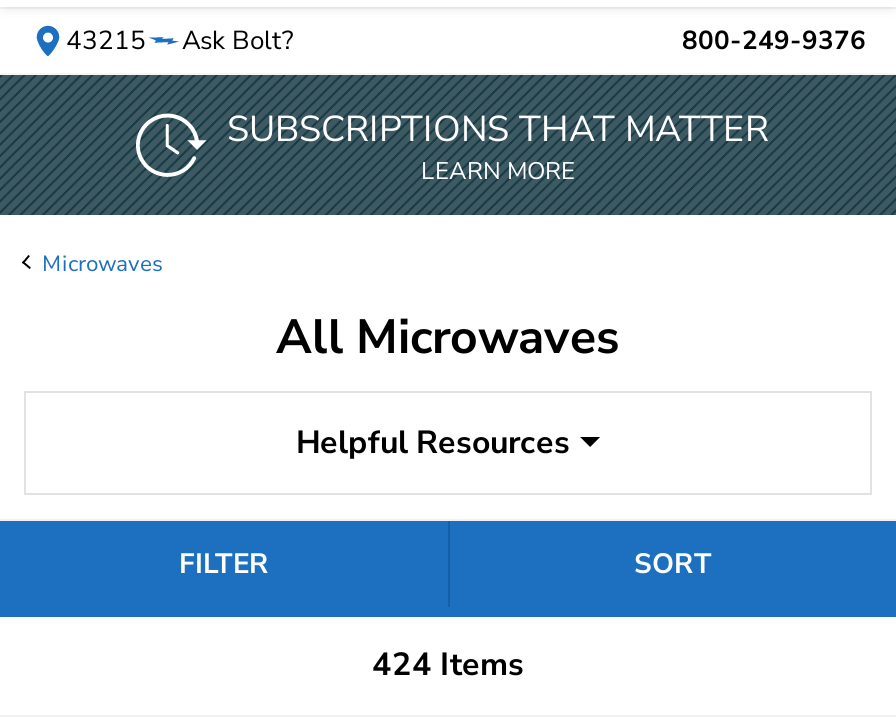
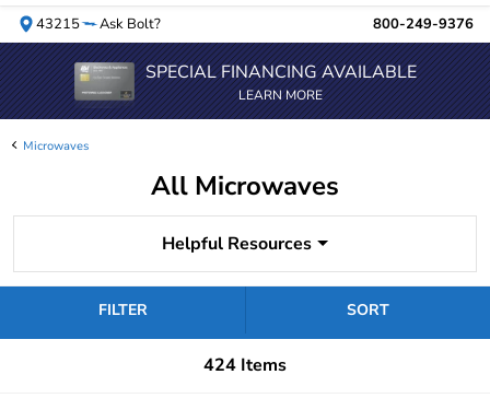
[227,105,769,153] SUBSCRIPTIONS THAT MATTER -> [145,60,416,84] SPECIAL FINANCING AVAILABLE

